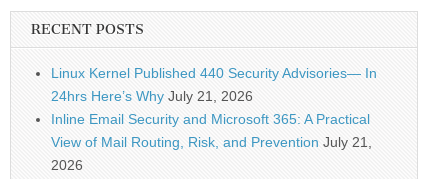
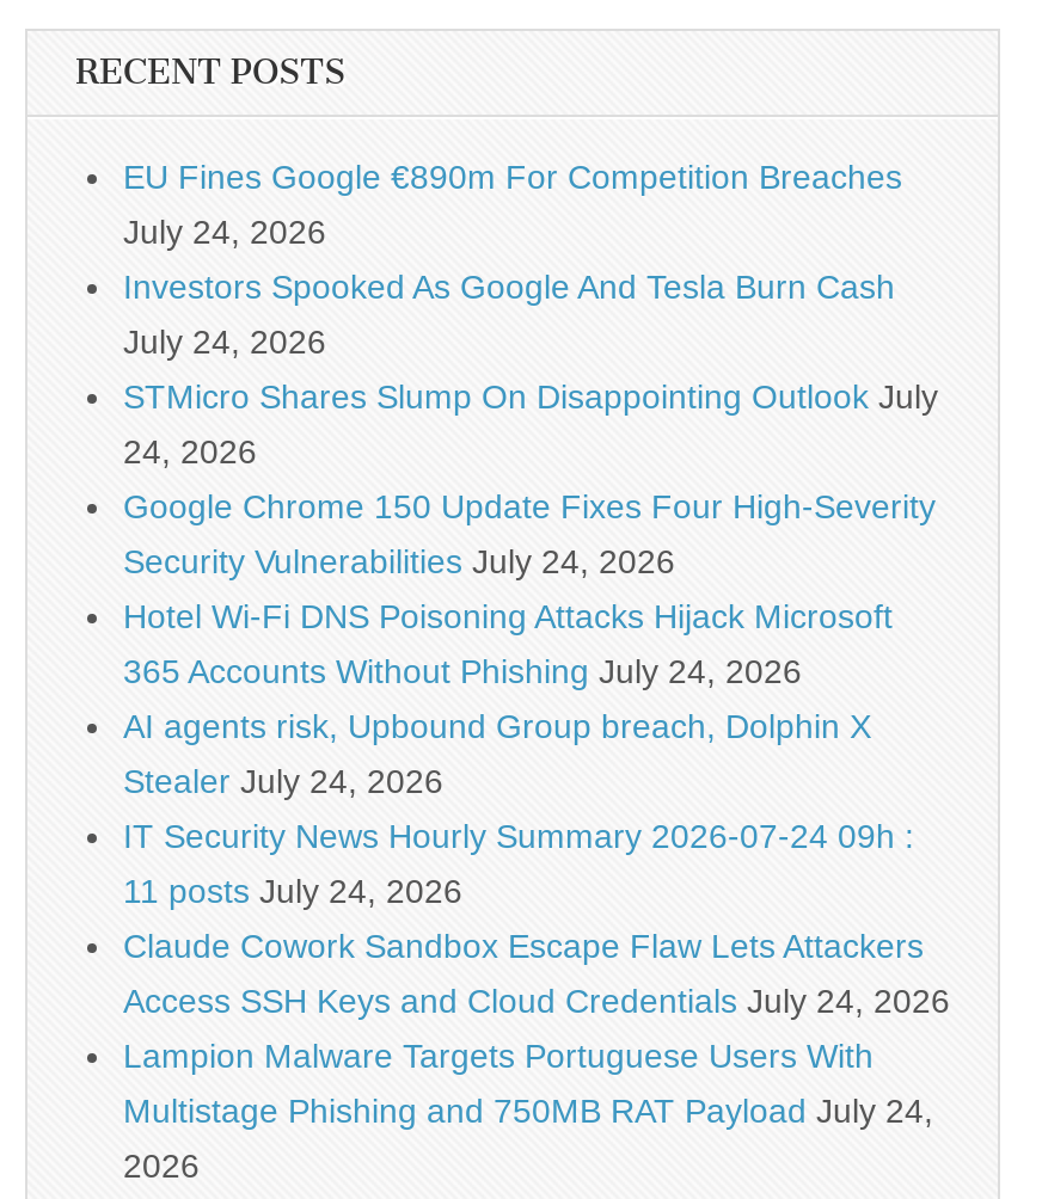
[51,65,377,150] Linux Kernel Published 440 Security Advisories— In | 24hrs Here’s Why July 21, 2026 | Inline Email Security and Microsoft 365: A Practical | View of Mail Routing, Risk, and Prevention July 21, -> [123,159,950,1131] EU Fines Google €890m For Competition Breaches | July 24, 2026 | Investors Spooked As Google And Tesla Burn Cash | July 24, 2026 | STMicro Shares Slump On Disappointing Outlook July | 24, 2026 | Google Chrome 150 Update Fixes Four High-Severity | Security Vulnerabilities July 24, 2026 | Hotel Wi-Fi DNS Poisoning Attacks Hijack Microsoft | 365 Accounts Without Phishing July 24, 2026 | AI agents risk, Upbound Group breach, Dolphin X | Stealer July 24, 2026 | IT Security News Hourly Summary 2026-07-24 09h : | 11 posts July 24, 2026 | Claude Cowork Sandbox Escape Flaw Lets Attackers | Access SSH Keys and Cloud Credentials July 24, 2026 | Lampion Malware Targets Portuguese Users With | Multistage Phishing and 750MB RAT Payload July 24,

